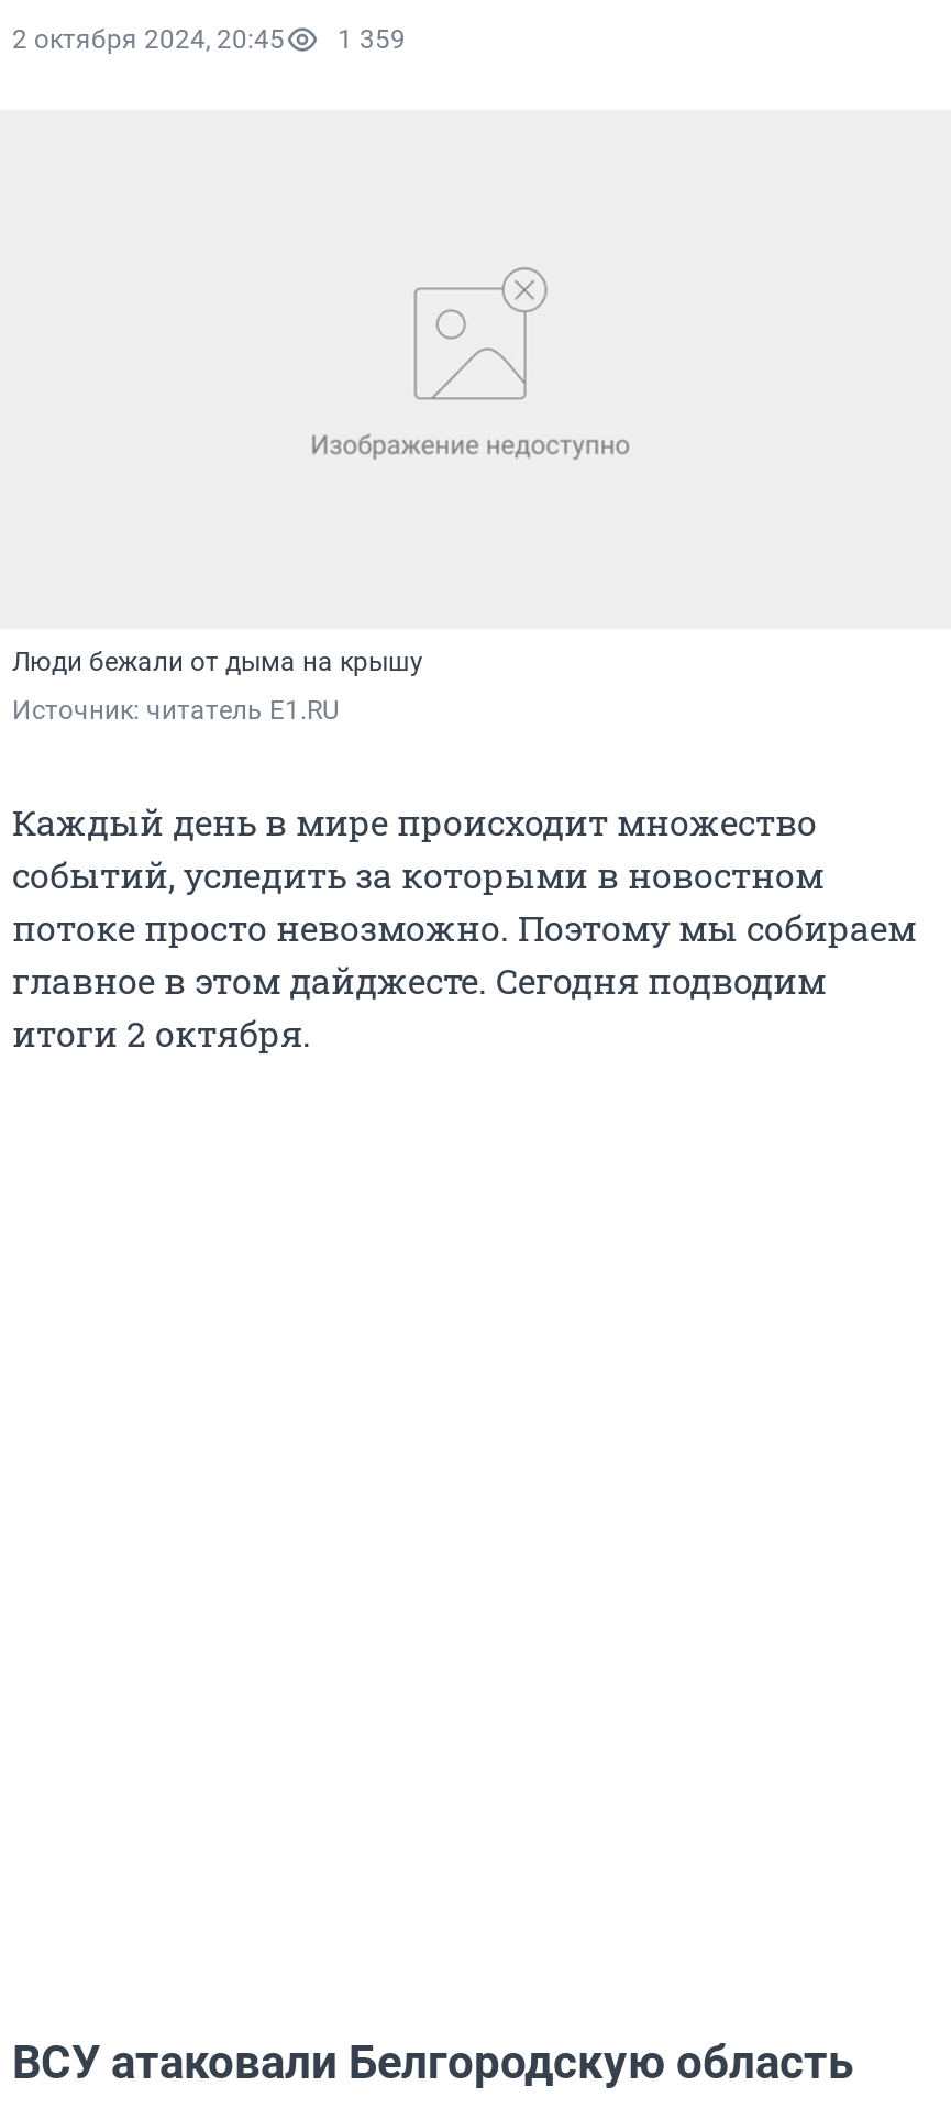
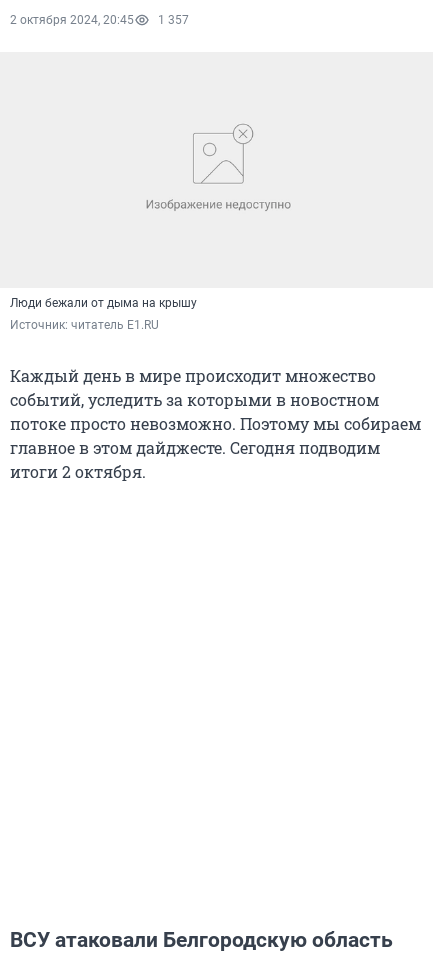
[12,24,406,55] 2 октября 2024, 20:45 1 359 -> [10,13,189,27] 2 октября 2024, 20:45 1 357

